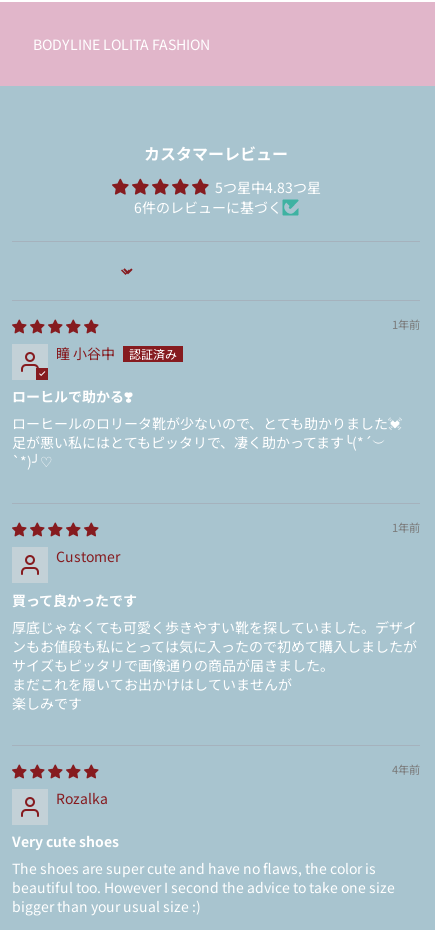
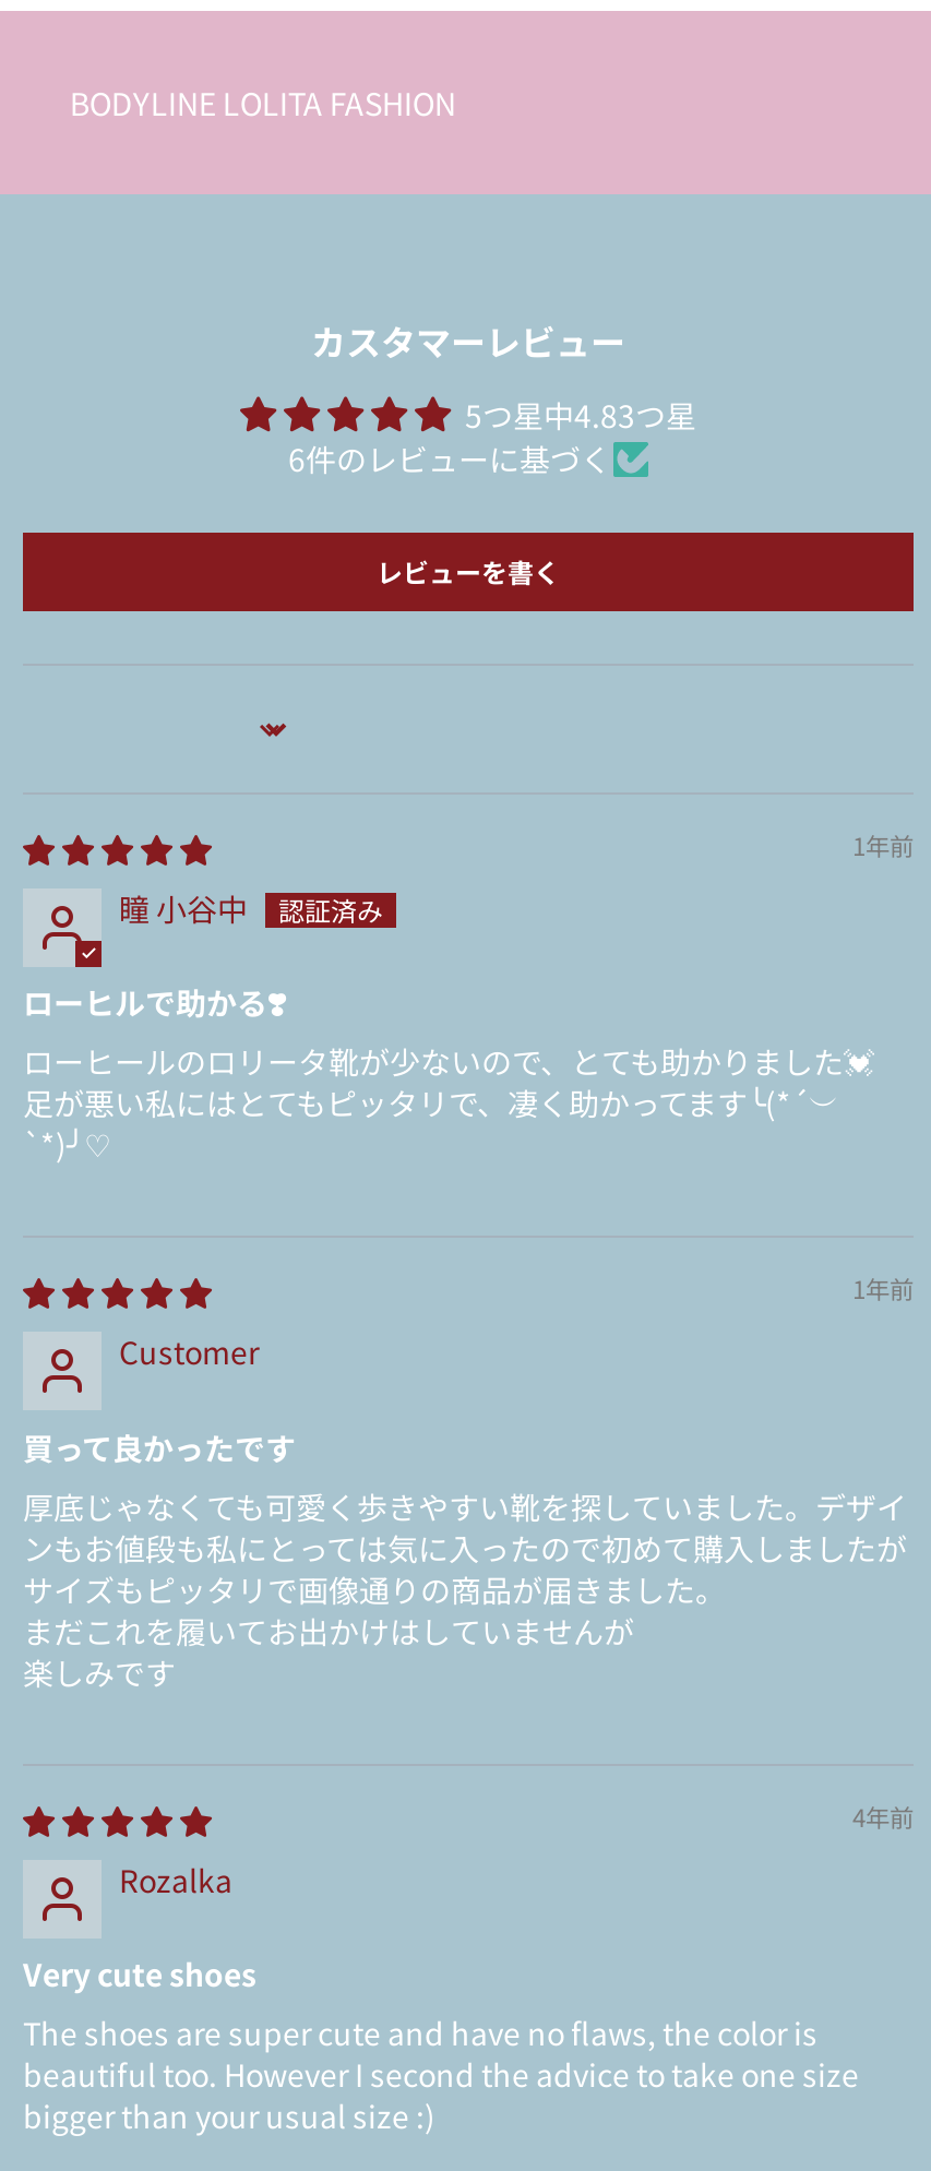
none -> [377,553,560,590] レビューを書く

